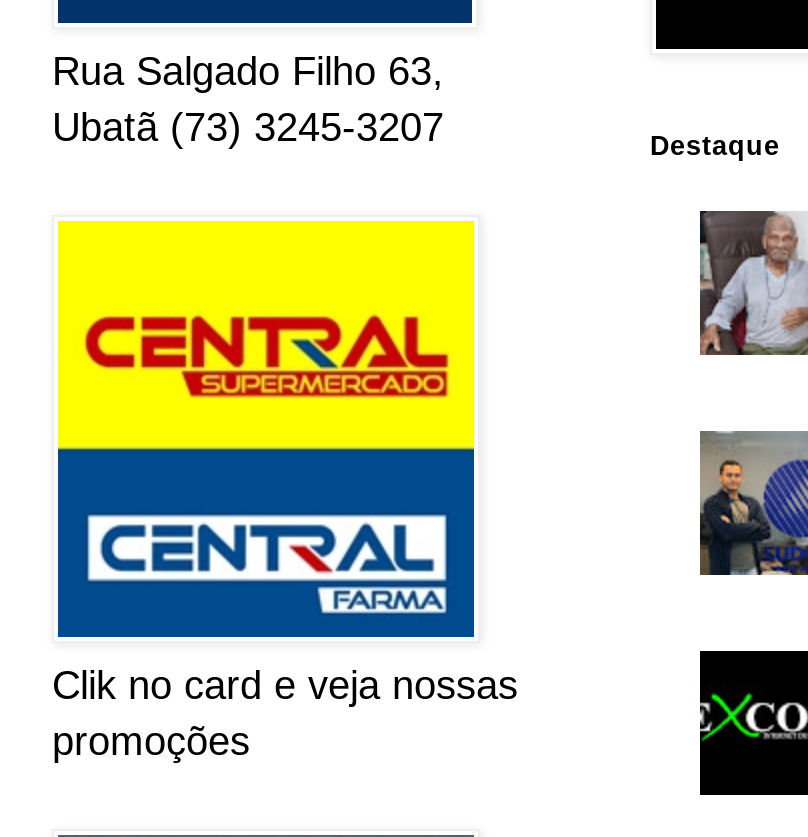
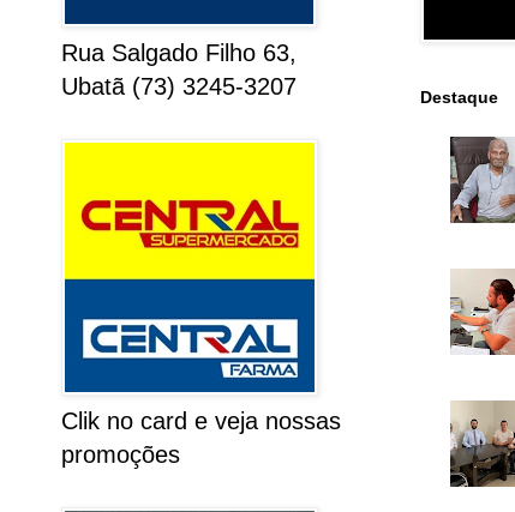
[698,431,802,577] [image] -> [450,270,511,355] [image]
[698,649,802,797] [image] -> [449,400,511,488] [image]

